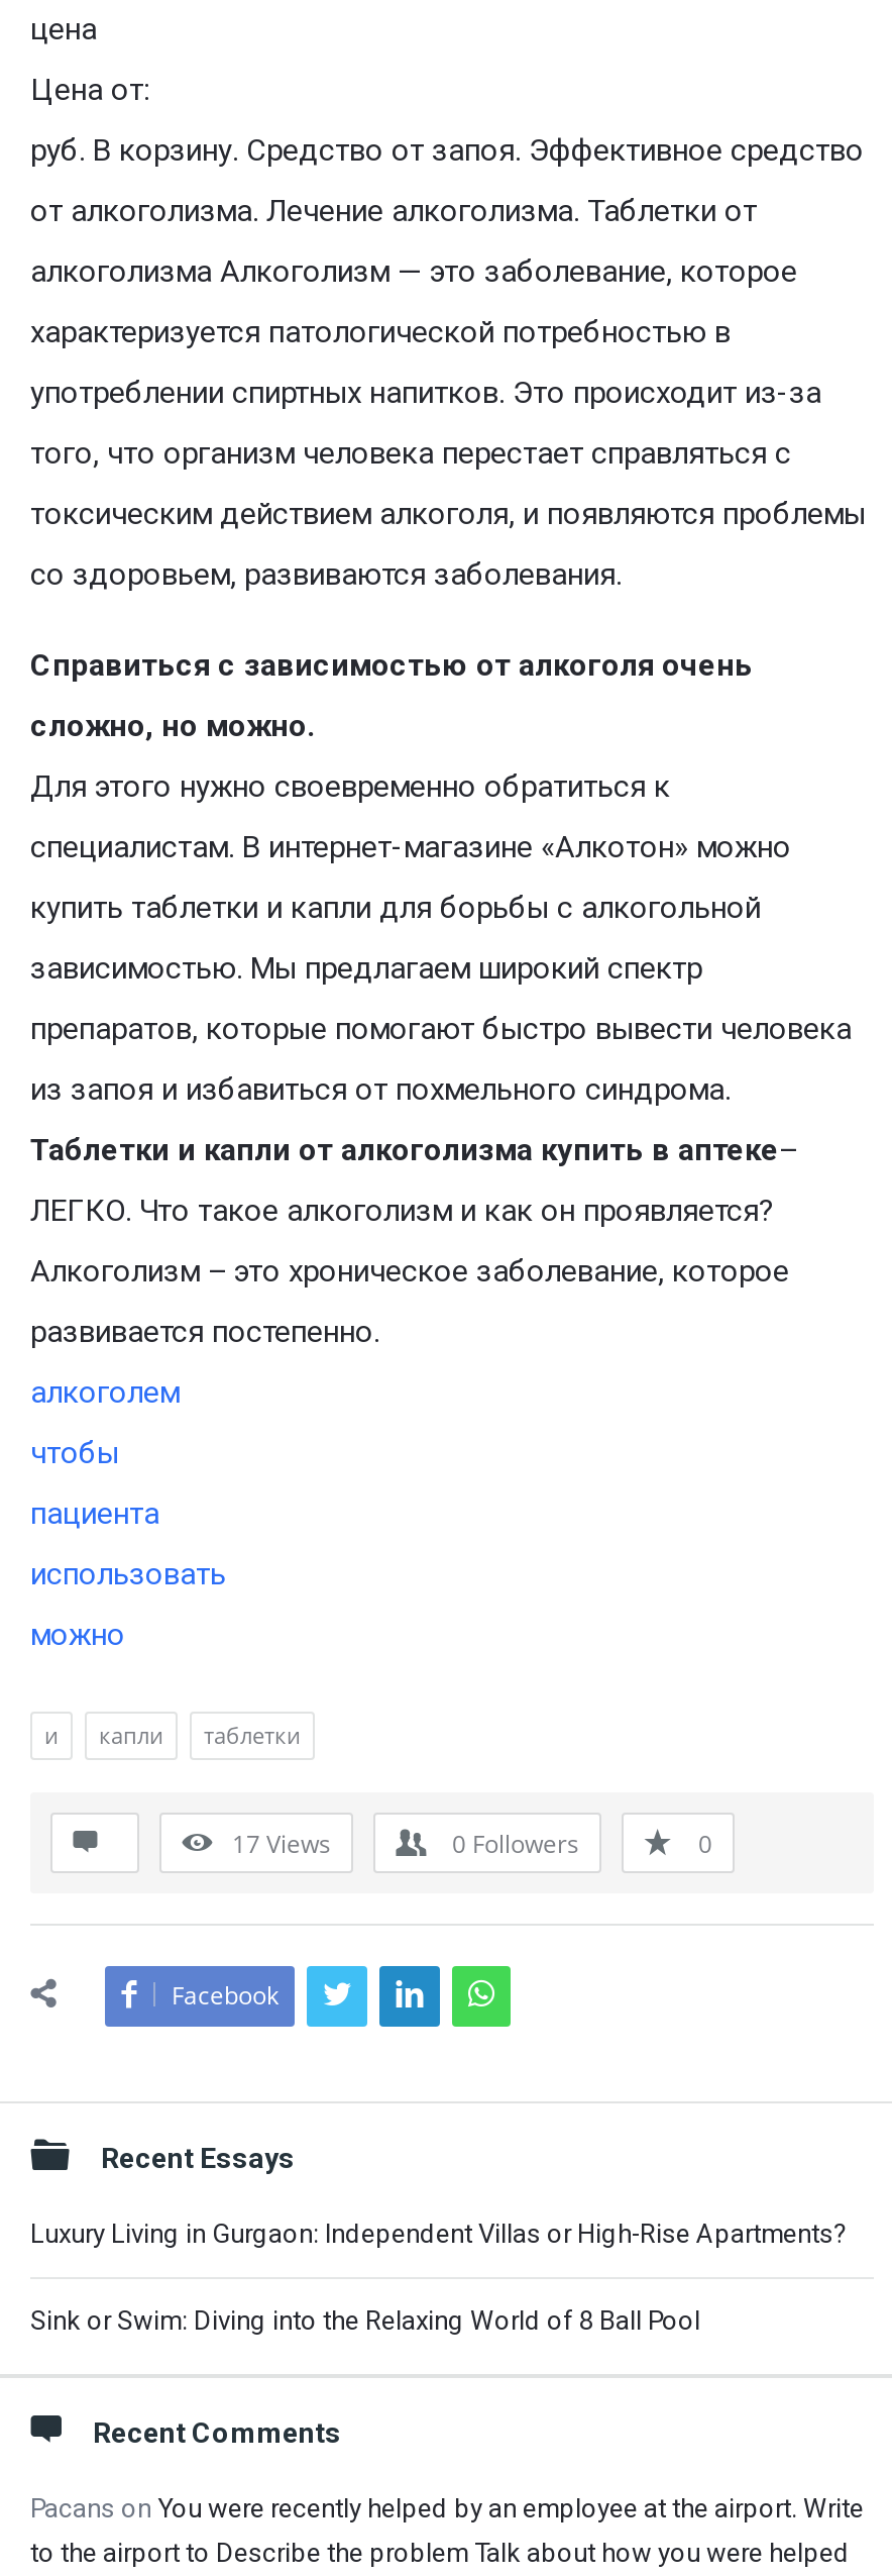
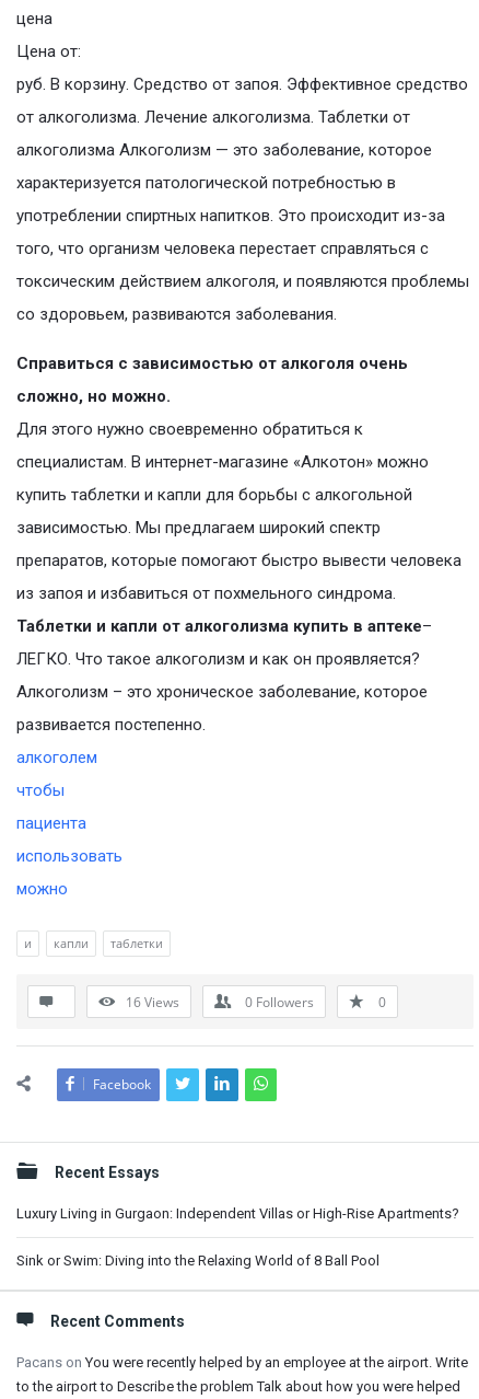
[232,1827,331,1861] 17 Views -> [126,993,179,1012] 16 Views

